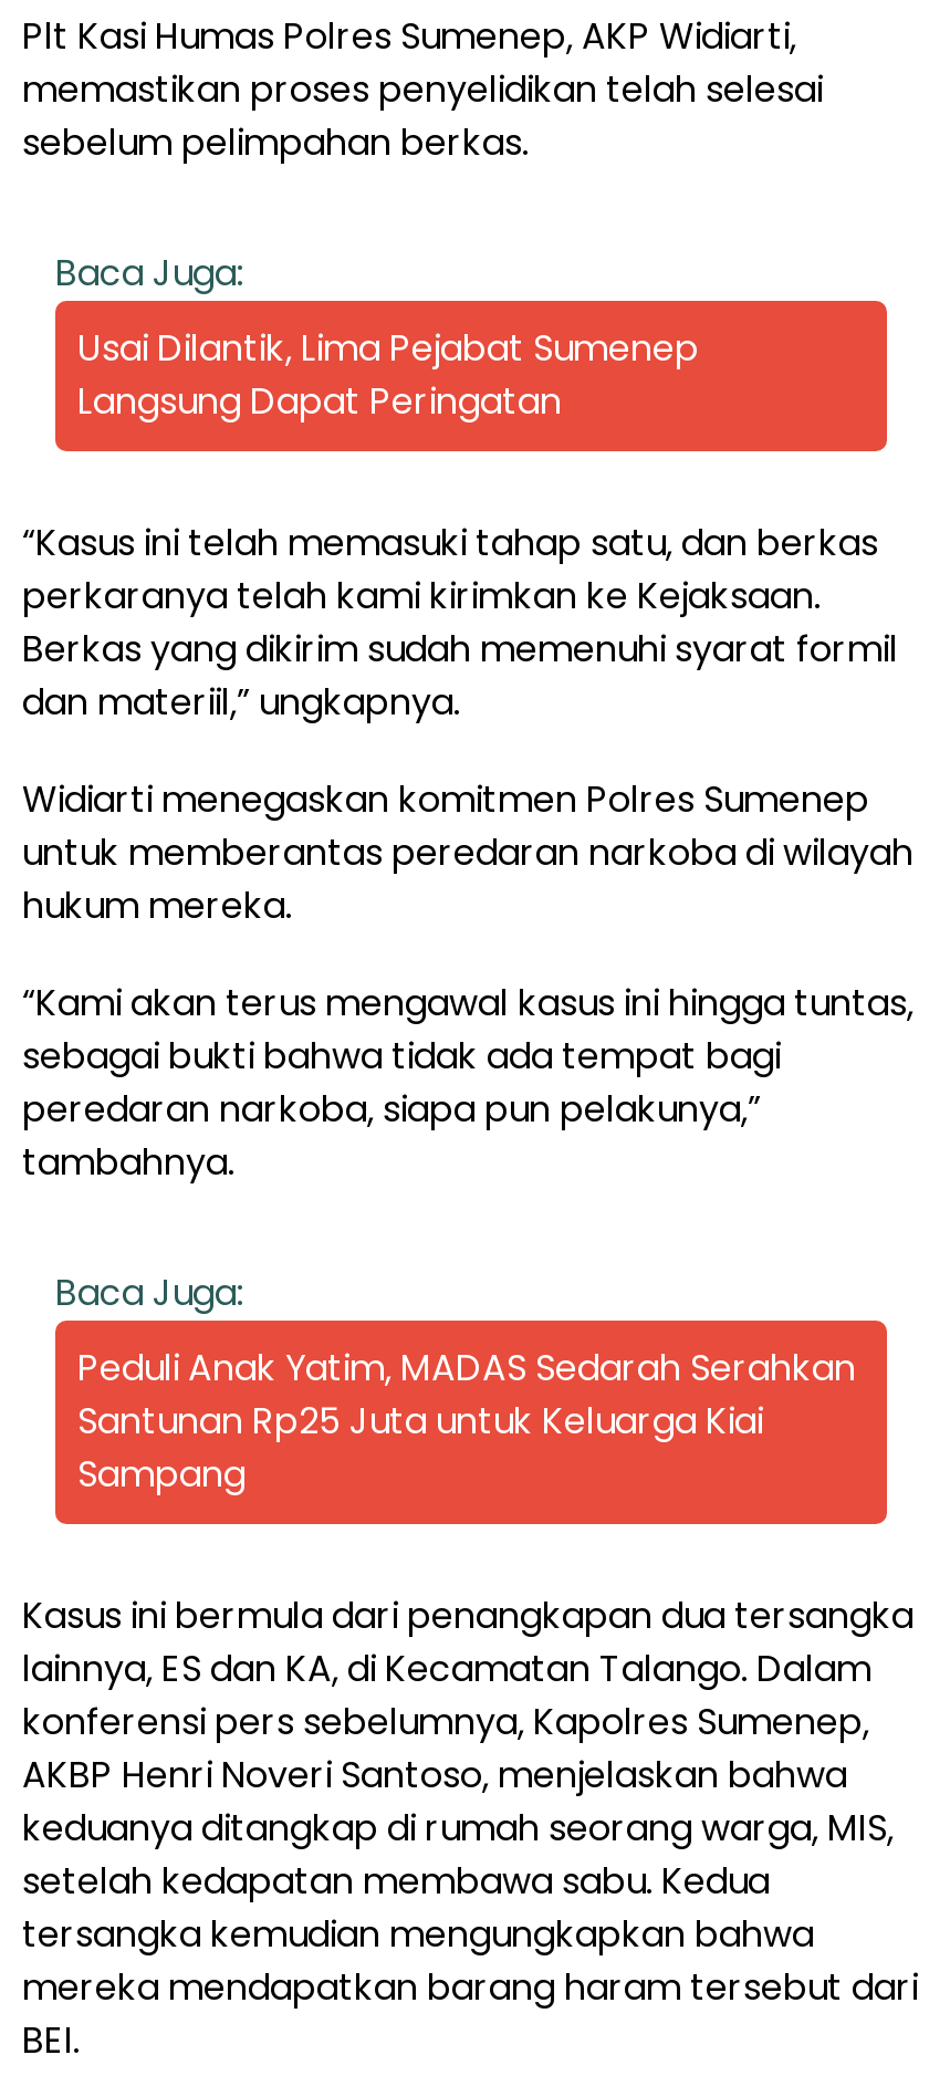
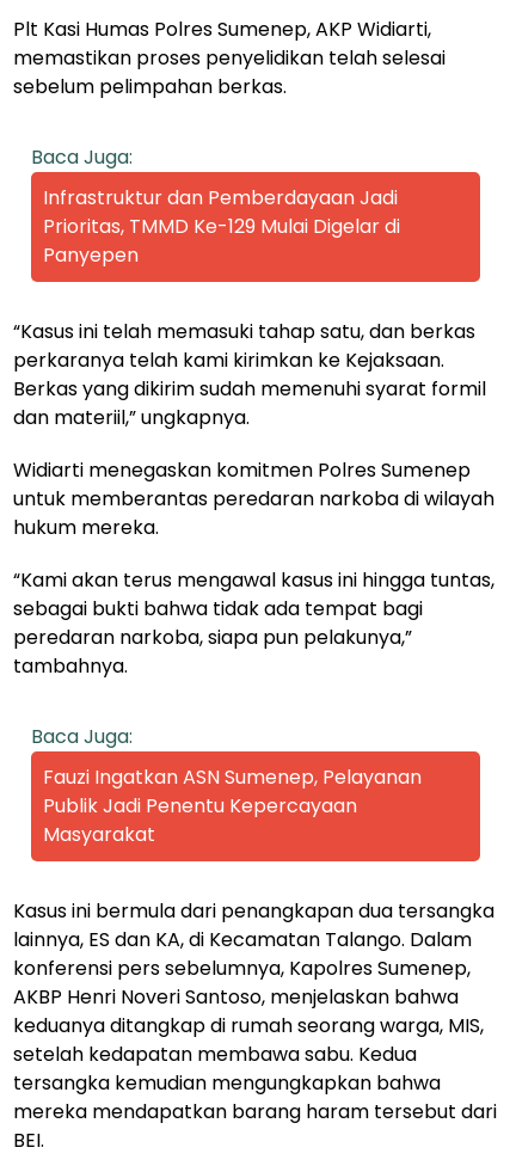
[77,322,699,426] Usai Dilantik, Lima Pejabat Sumenep | Langsung Dapat Peringatan -> [43,184,400,268] Infrastruktur dan Pemberdayaan Jadi | Prioritas, TMMD Ke-129 Mulai Digelar di | Panyepen
[77,1342,856,1499] Peduli Anak Yatim, MADAS Sedarah Serahkan | Santunan Rp25 Juta untuk Keluarga Kiai | Sampang -> [43,763,422,848] Fauzi Ingatkan ASN Sumenep, Pelayanan | Publik Jadi Penentu Kepercayaan | Masyarakat

